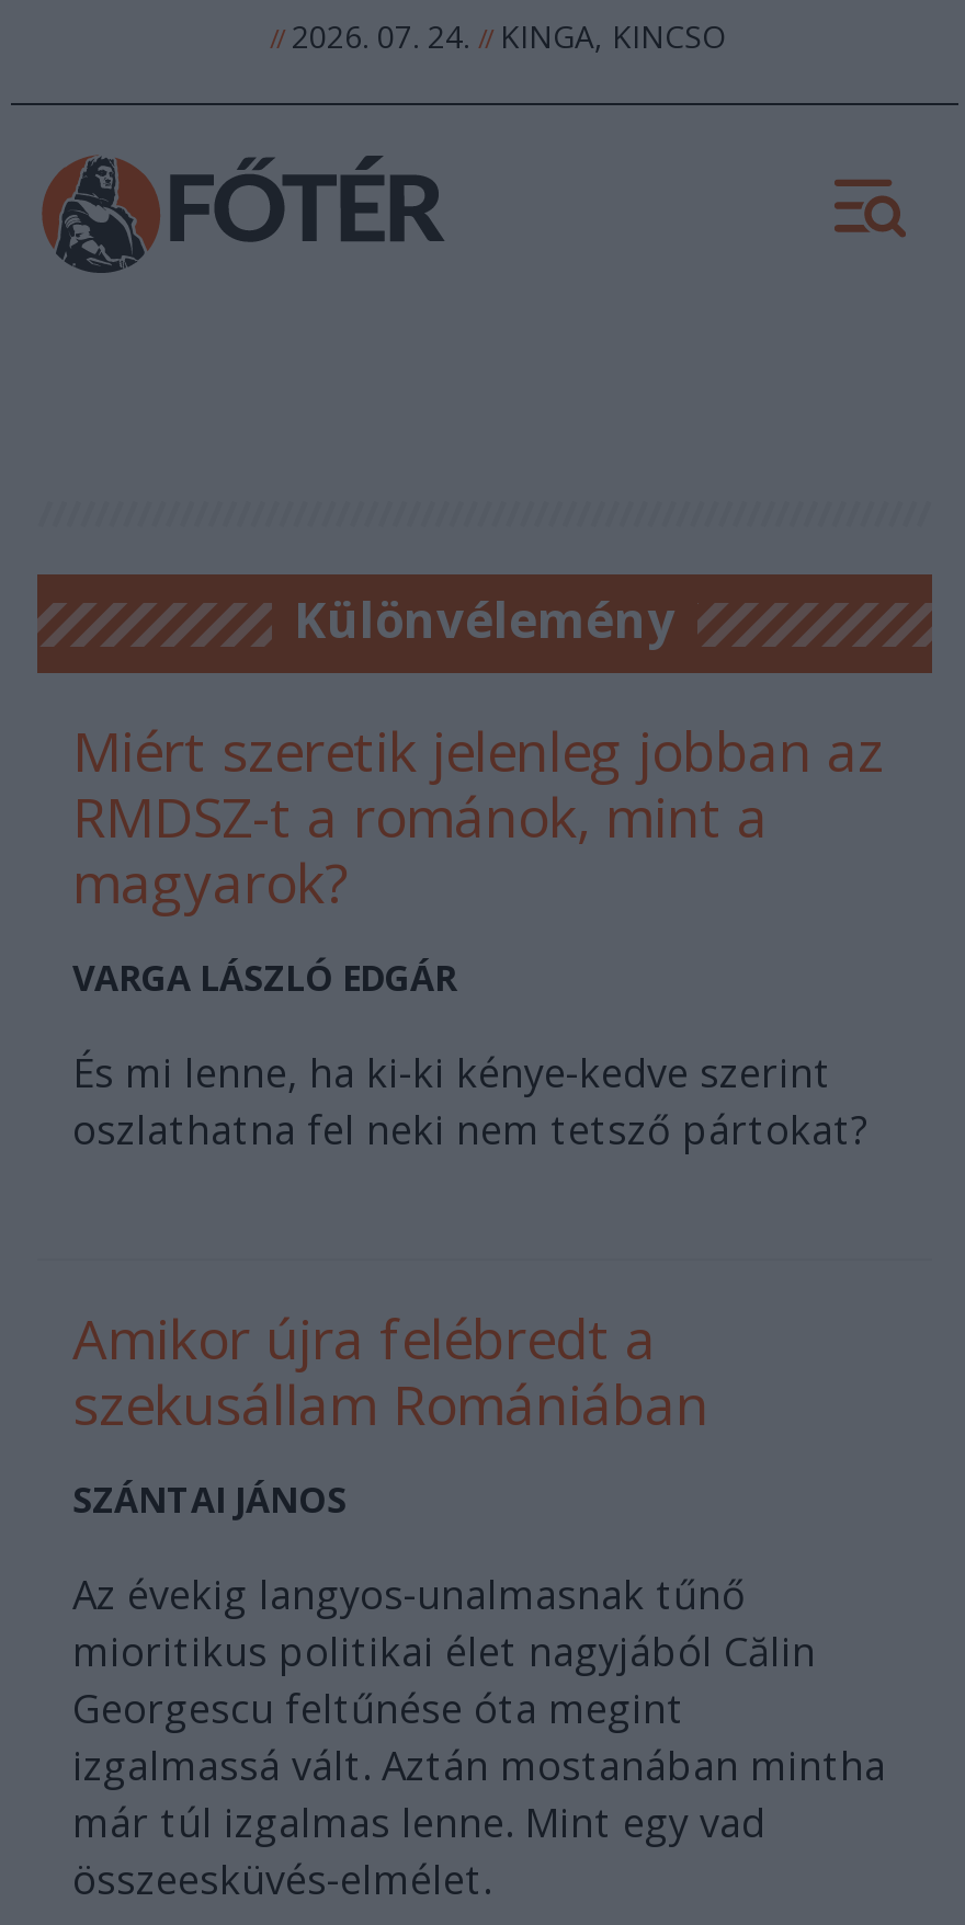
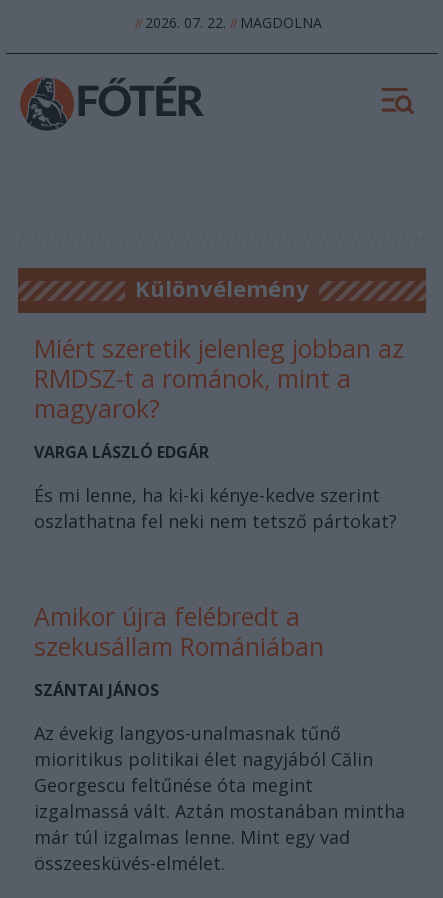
[270,15,726,57] // 2026. 07. 24. // KINGA, KINCSO -> [134,13,321,32] // 2026. 07. 22. // MAGDOLNA

